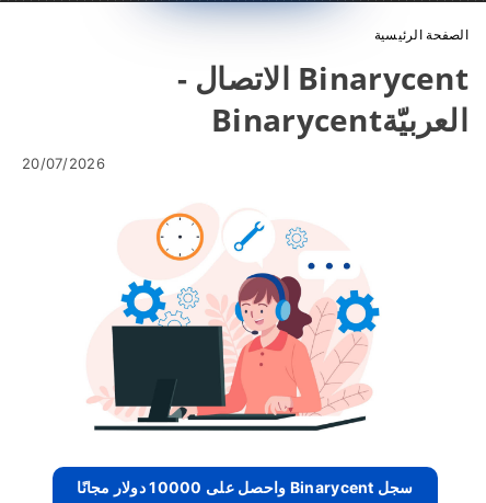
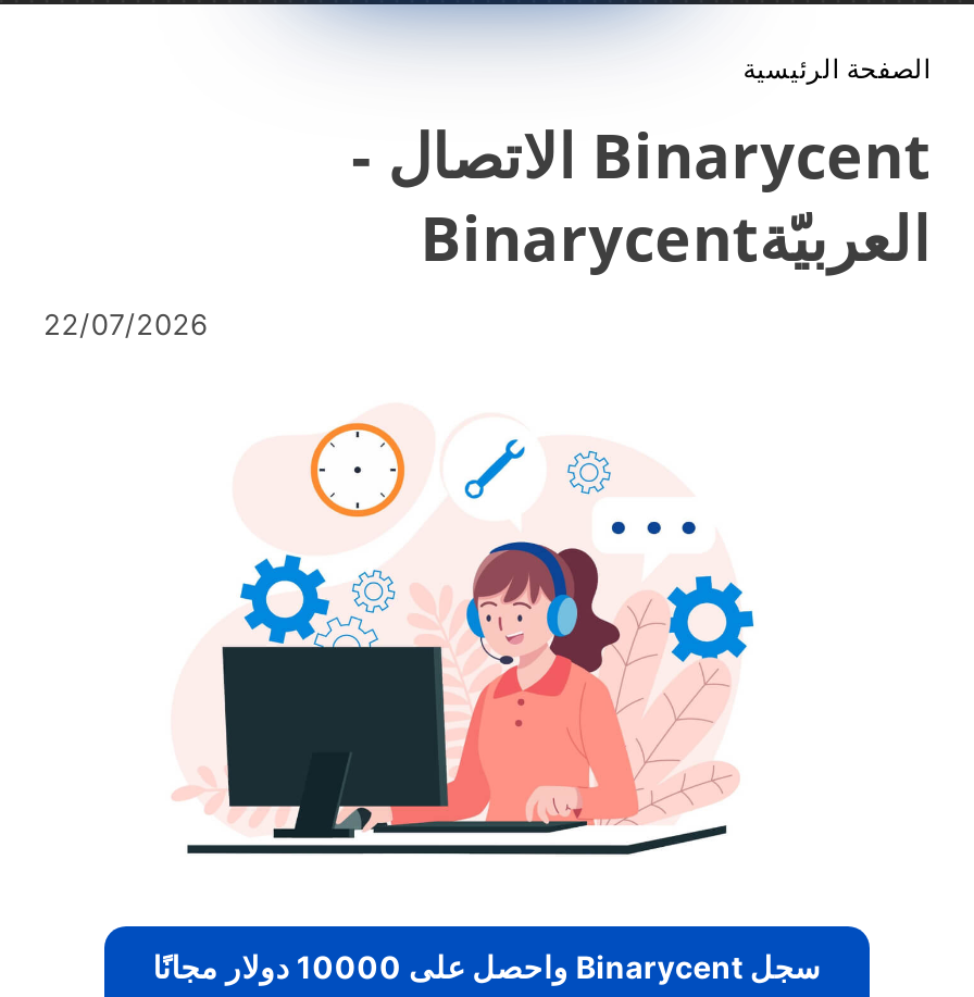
[22,155,105,172] 20/07/2026 -> [43,307,208,341] 22/07/2026

